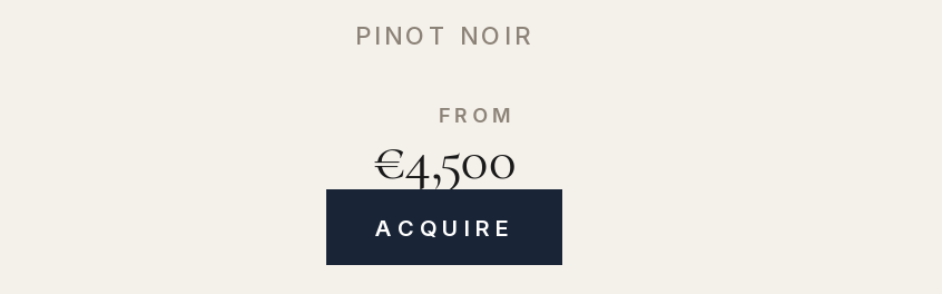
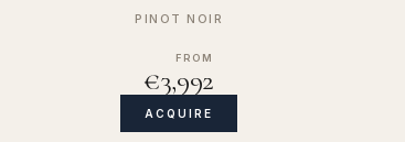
[372,125,517,194] €4,500 -> [143,63,214,97] €3,992

